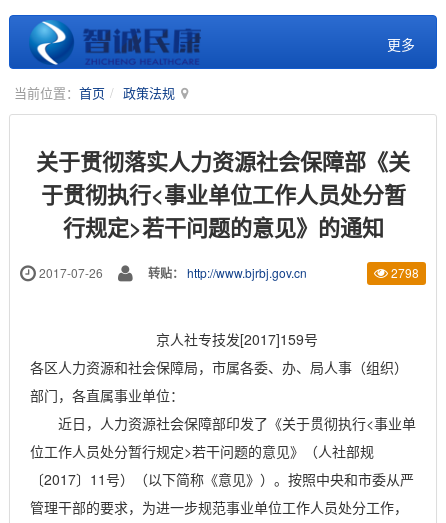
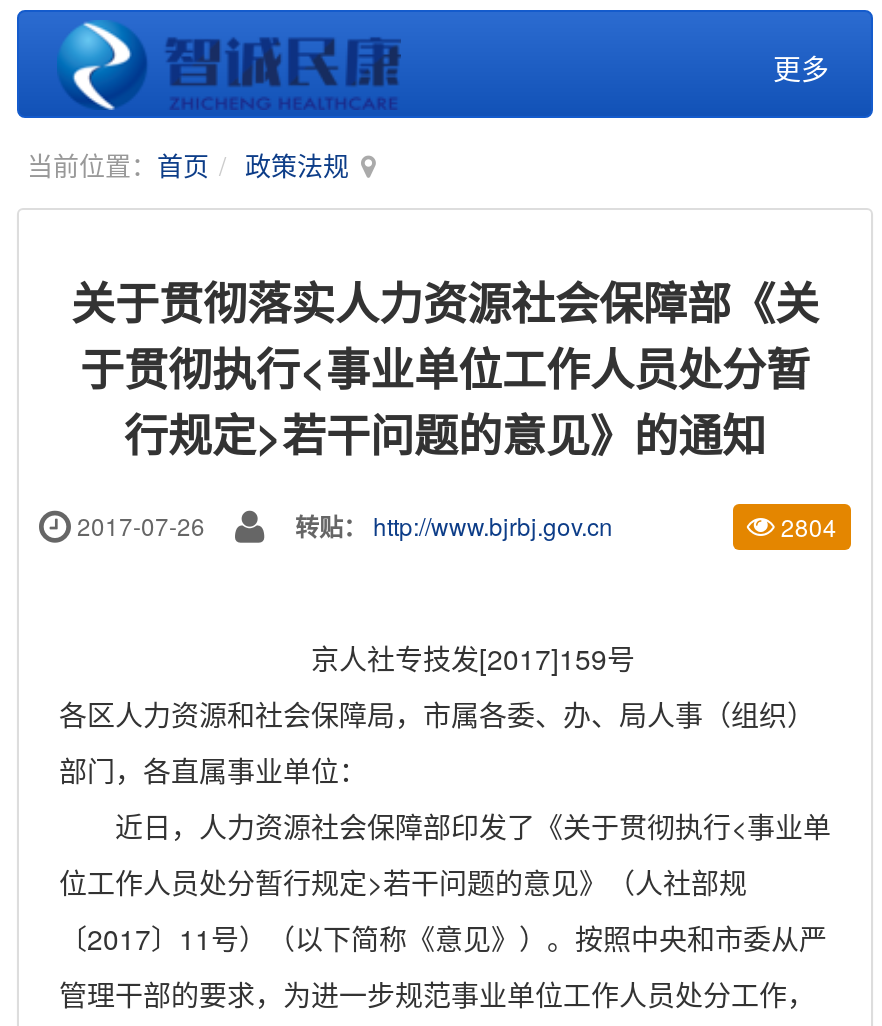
[388,264,419,281] 2798 -> [775,508,837,542] 2804

